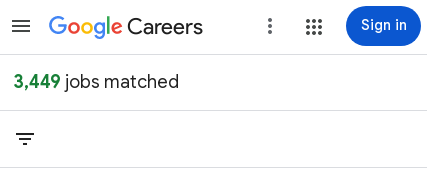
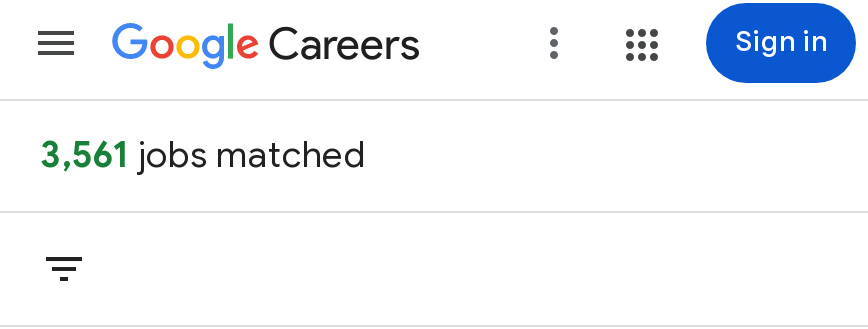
[13,71,179,93] 3,449 jobs matched -> [40,133,366,177] 3,561 jobs matched

